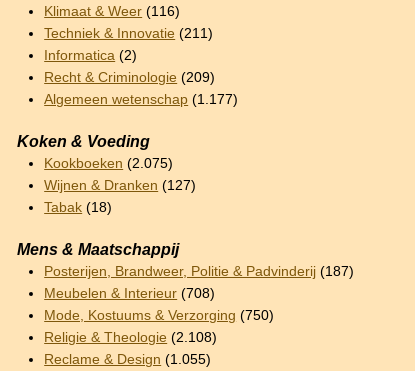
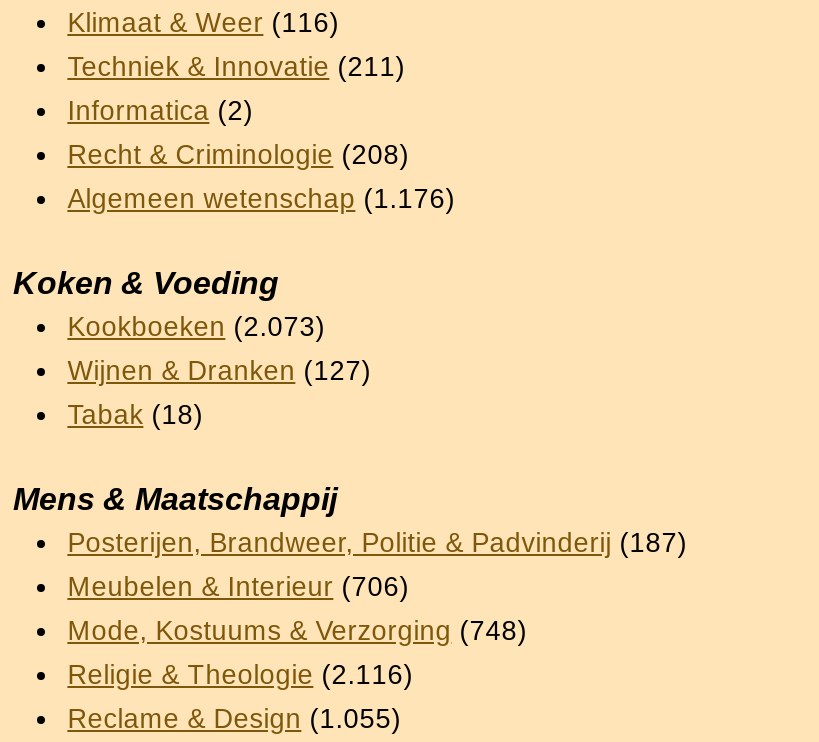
[44,70,215,85] Recht & Criminologie (209) -> [67,139,409,169] Recht & Criminologie (208)
[44,92,238,107] Algemeen wetenschap (1.177) -> [67,183,455,213] Algemeen wetenschap (1.176)
[44,156,173,171] Kookboeken (2.075) -> [67,311,325,341] Kookboeken (2.073)
[44,286,215,301] Meubelen & Interieur (708) -> [67,571,409,601] Meubelen & Interieur (706)
[44,308,274,323] Mode, Kostuums & Verzorging (750) -> [67,615,527,645] Mode, Kostuums & Verzorging (748)
[44,330,217,345] Religie & Theologie (2.108) -> [67,659,413,689] Religie & Theologie (2.116)

